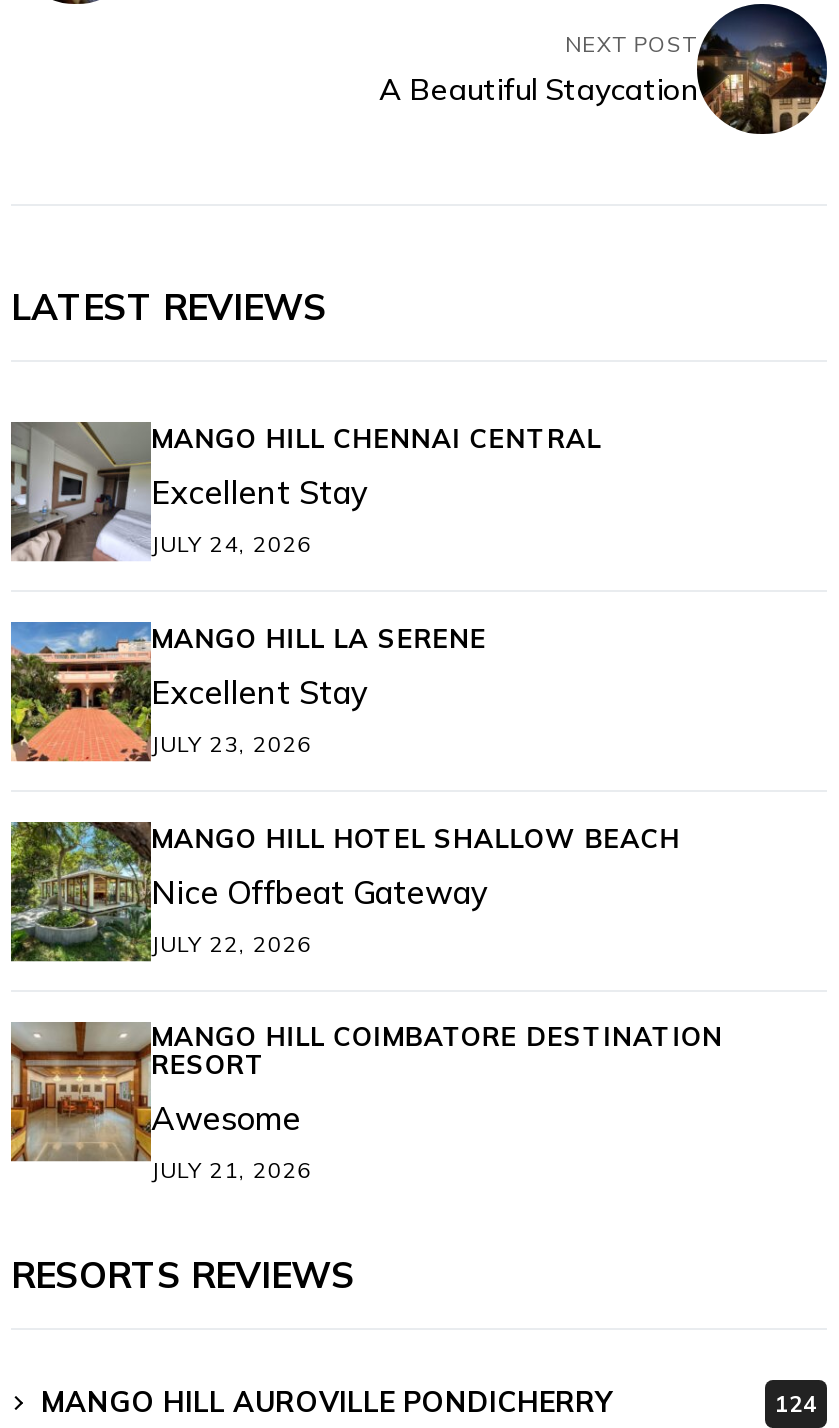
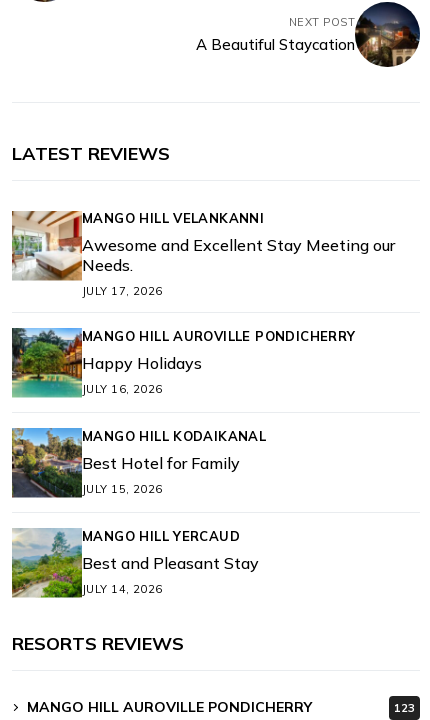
[9,422,601,562] [image] | MANGO HILL CHENNAI CENTRAL | Excellent Stay | JULY 24, 2026 -> [12,210,395,298] [image] | MANGO HILL VELANKANNI | Awesome and Excellent Stay Meeting our | Needs. | JULY 17, 2026
[9,620,487,784] [image] | MANGO HILL LA SERENE | Excellent Stay | JULY 23, 2026 -> [11,317,355,399] [image] | MANGO HILL AUROVILLE PONDICHERRY | Happy Holidays | JULY 16, 2026
[9,820,680,984] [image] | MANGO HILL HOTEL SHALLOW BEACH | Nice Offbeat Gateway | JULY 22, 2026 -> [11,417,266,499] [image] | MANGO HILL KODAIKANAL | Best Hotel for Family | JULY 15, 2026
[9,1019,723,1184] [image] | MANGO HILL COIMBATORE DESTINATION | RESORT | Awesome | JULY 21, 2026 -> [11,517,259,599] [image] | MANGO HILL YERCAUD | Best and Pleasant Stay | JULY 14, 2026
[775,1389,817,1417] 124 -> [394,701,415,715] 123

